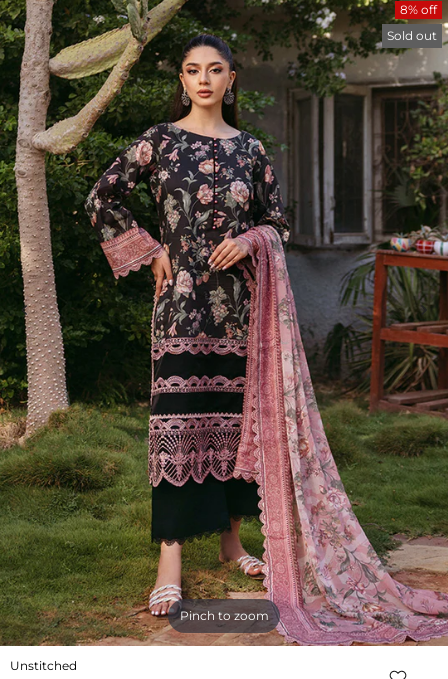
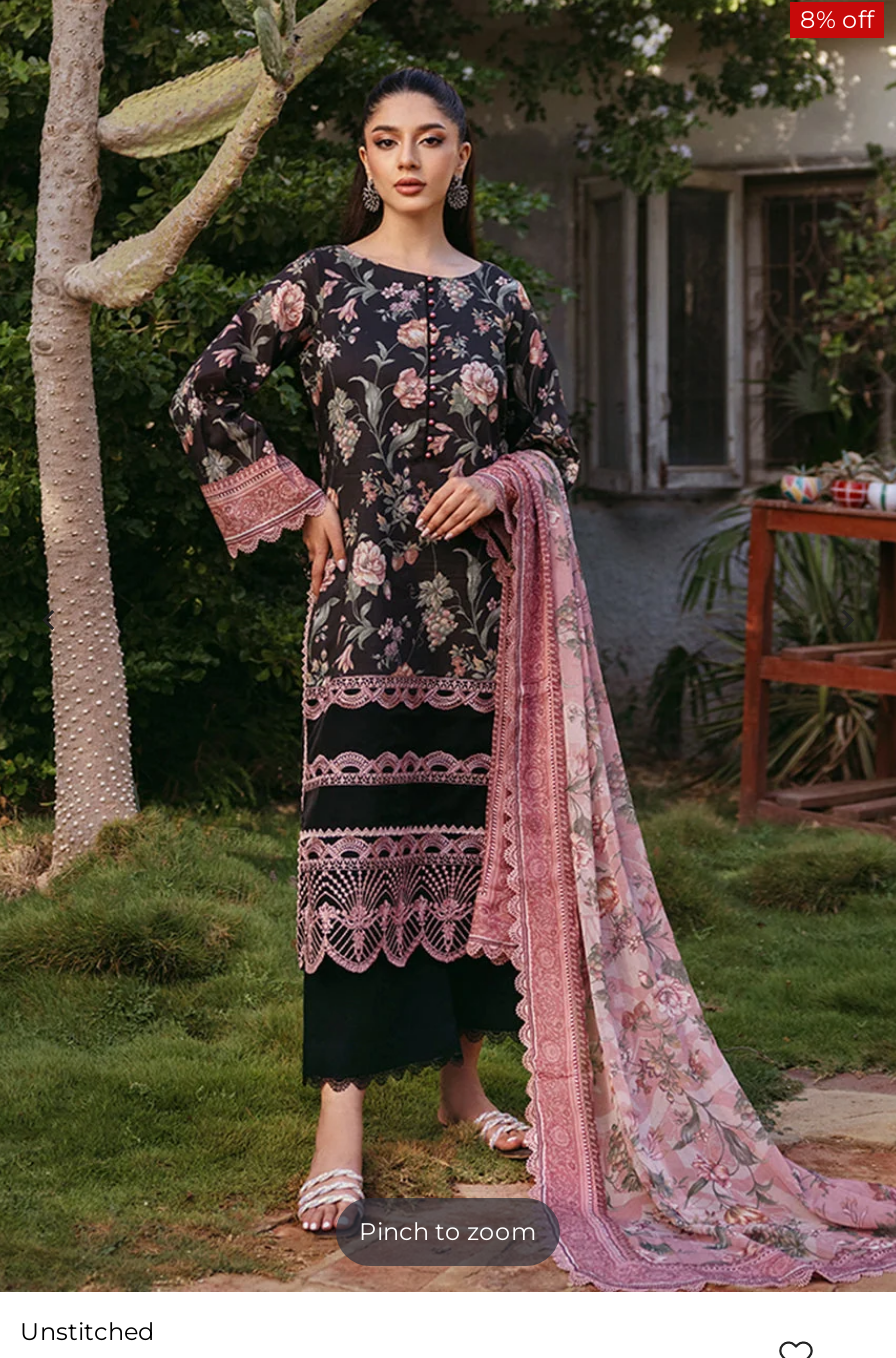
[387,28,437,43] Sold out -> none

